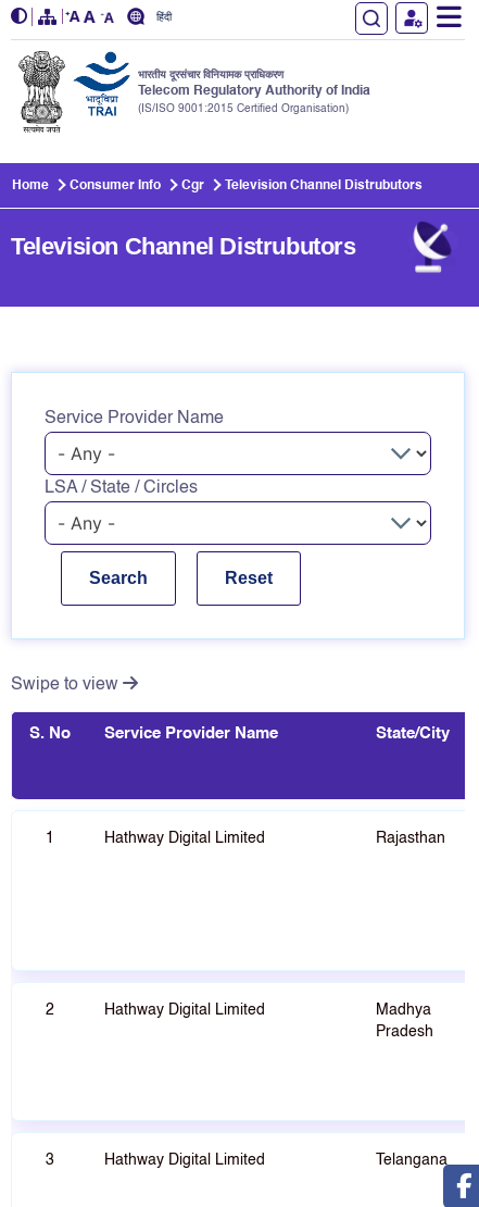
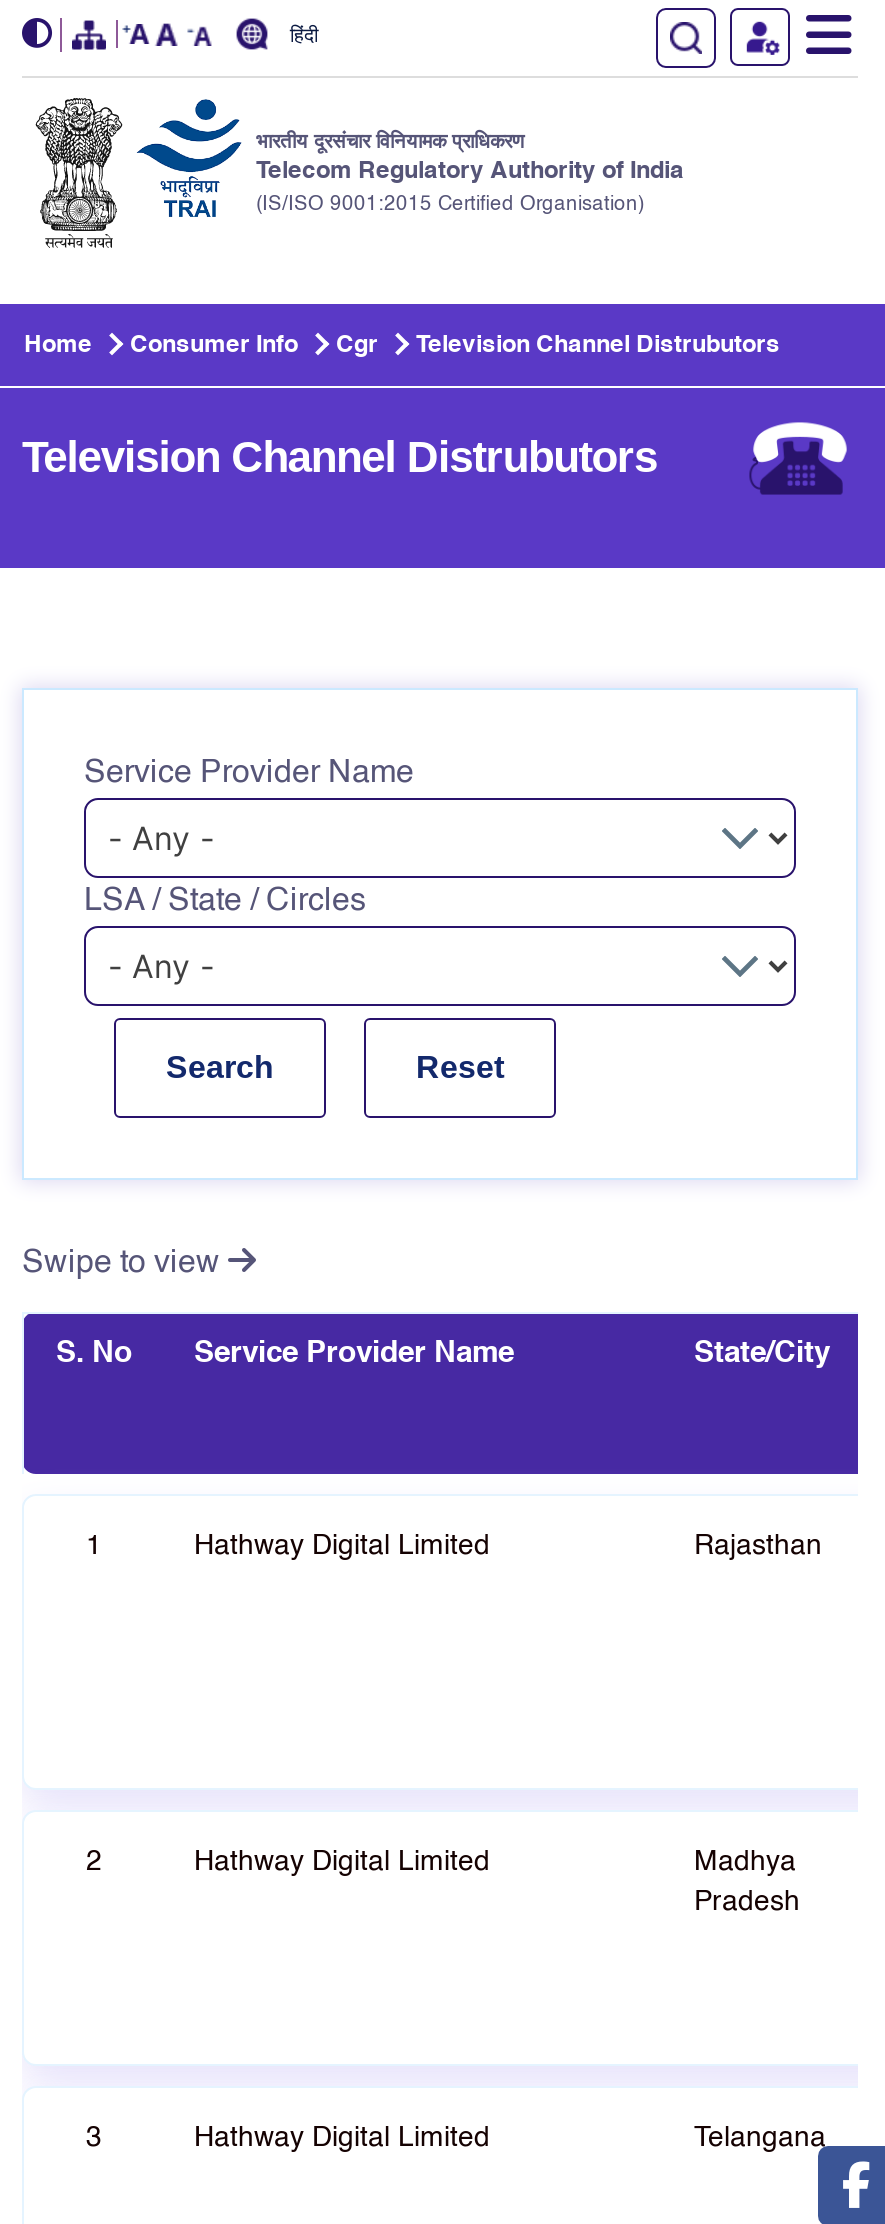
[408,221,458,274] [image] -> [750,412,848,506] [image]

